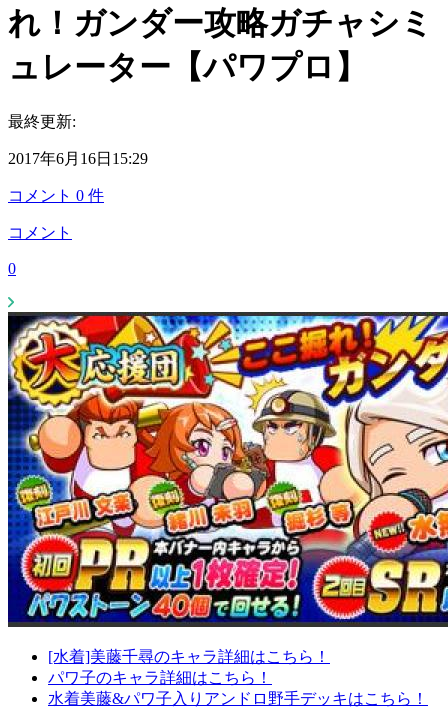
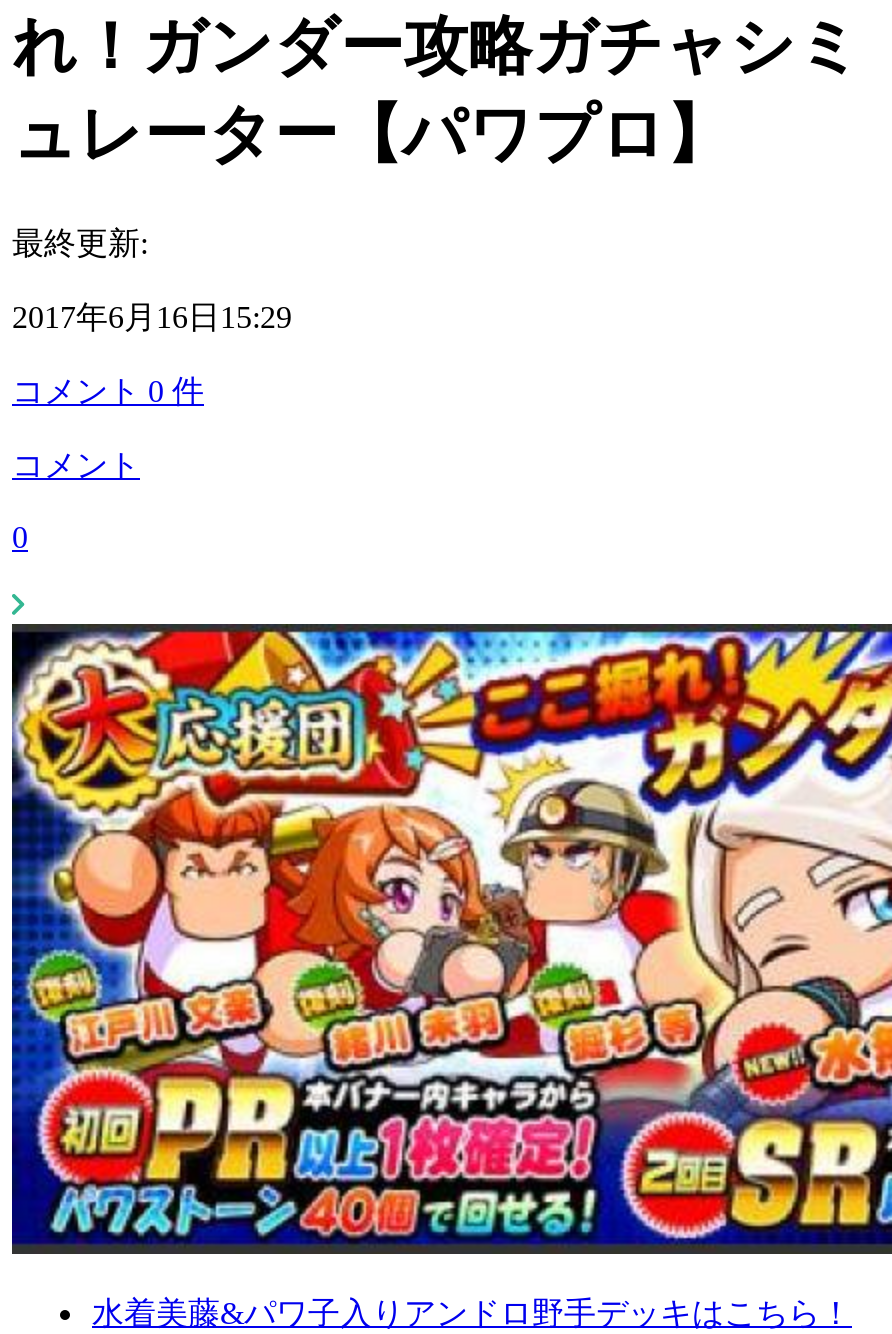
[48,648,330,686] [水着]美藤千尋のキャラ詳細はこちら！ | パワ子のキャラ詳細はこちら！ -> none

